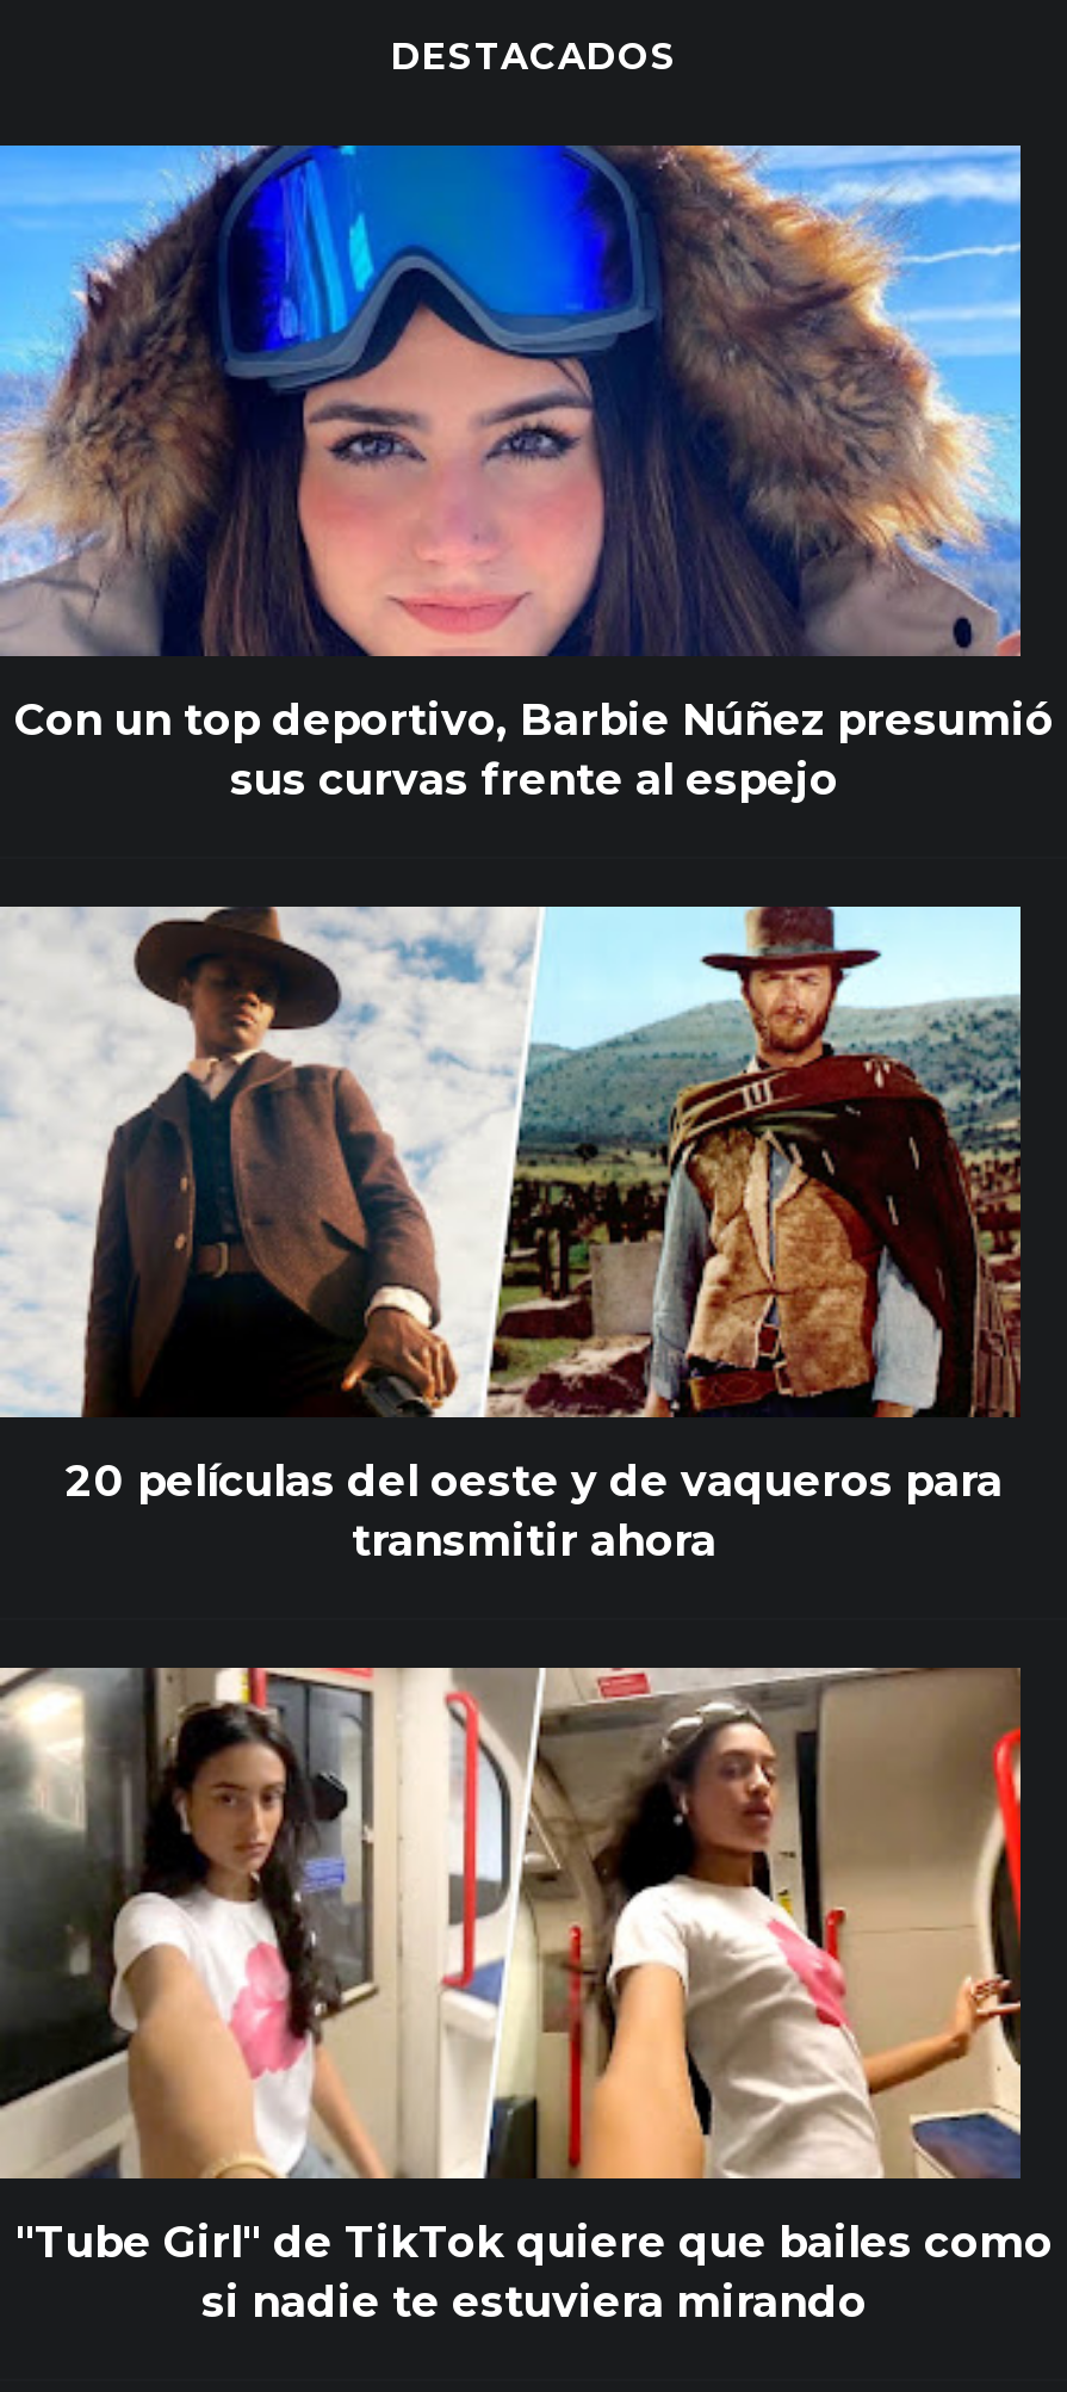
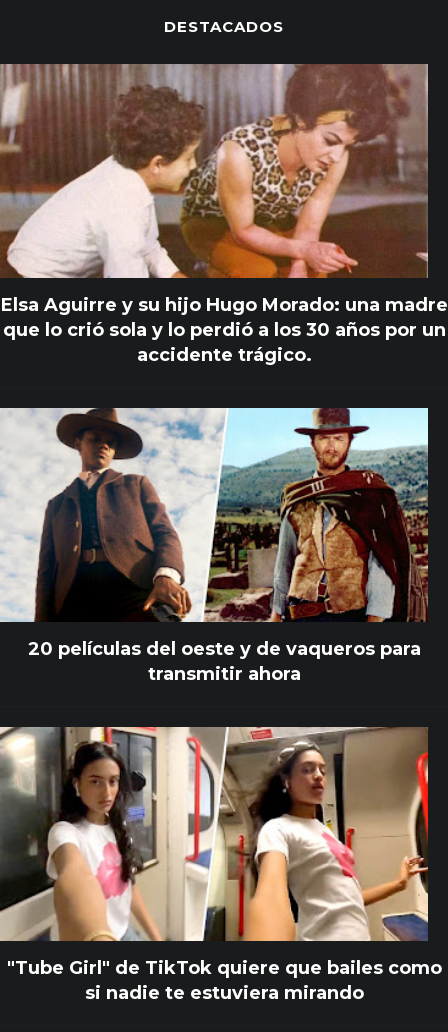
[7,143,1054,808] [image] | Con un top deportivo, Barbie Núñez presumió | sus curvas frente al espejo -> [0,63,447,366] [image] | Elsa Aguirre y su hijo Hugo Morado: una madre | que lo crió sola y lo perdió a los 30 años por un | accidente trágico.

